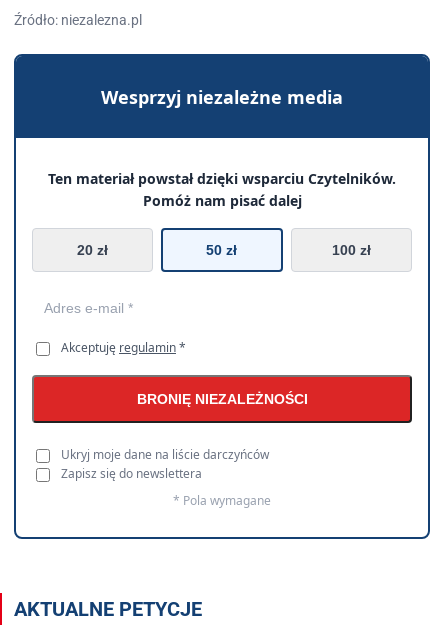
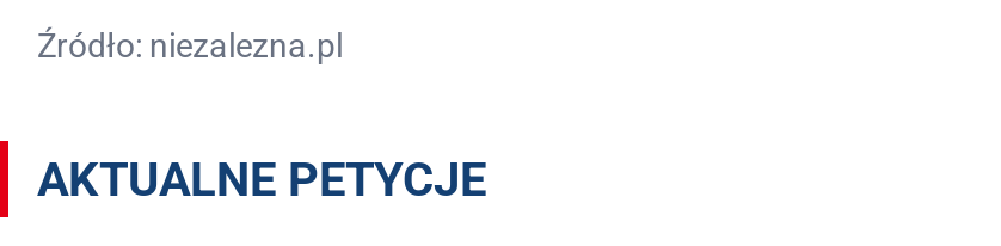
[13,53,431,540] [image] | Wesprzyj niezależne media | Ten materiał powstał dzięki wsparciu Czytelników. | Pomóż nam pisać dalej | 20 zł | 50 zł | 100 zł -> none
[61,339,307,509] Akceptuję regulamin * | BRONIĘ NIEZALEŻNOŚCI | Ukryj moje dane na liście darczyńców | Zapisz się do newslettera | * Pola wymagane -> none

